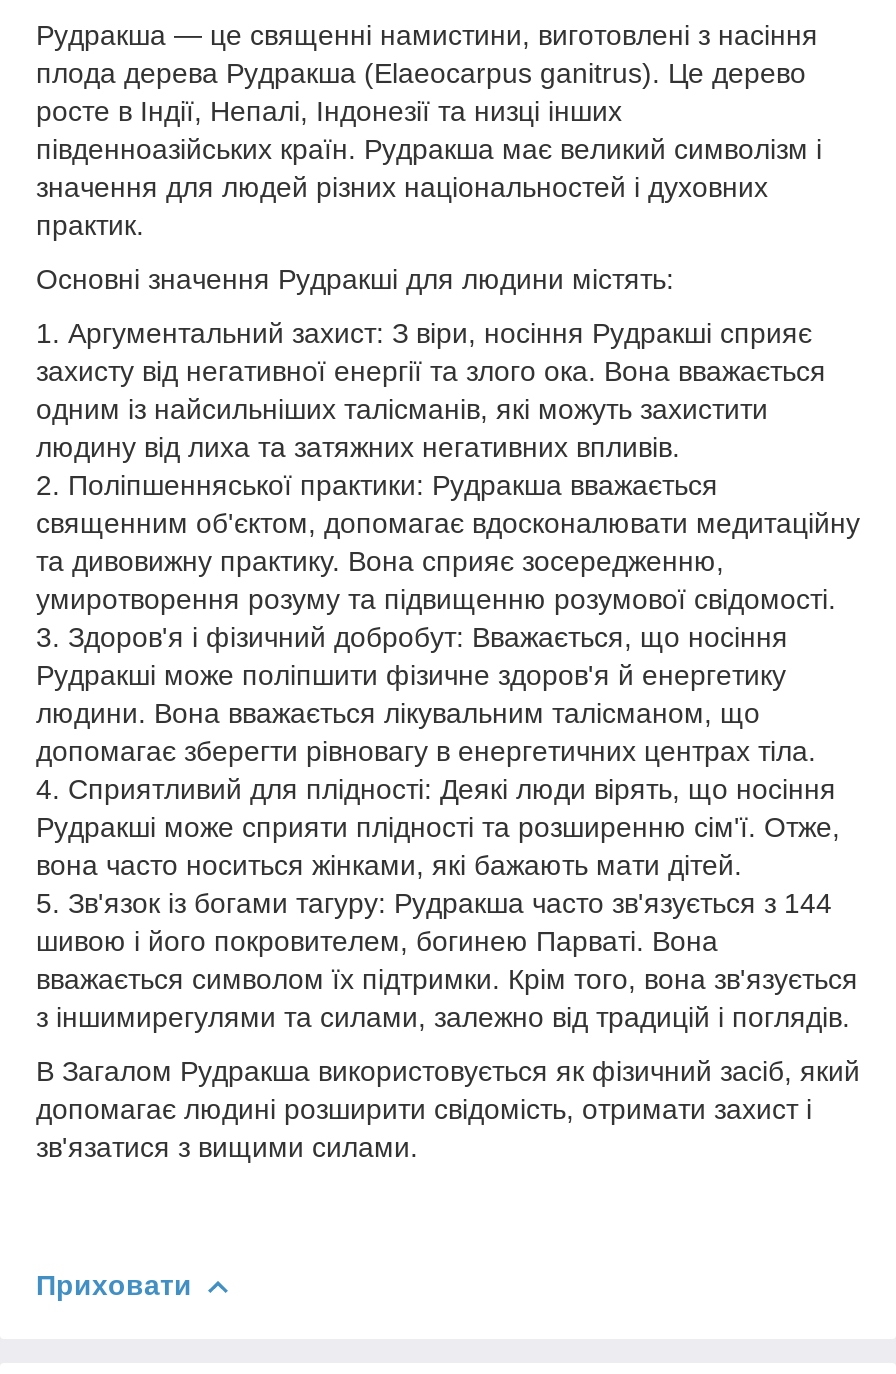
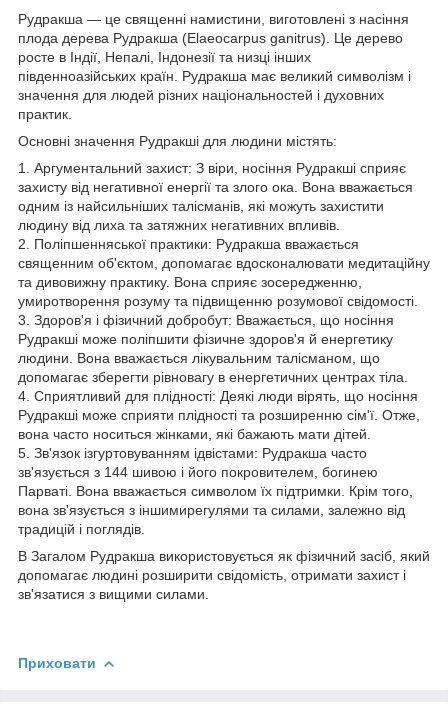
[36,887,858,1033] 5. Зв'язок із богами тагуру: Рудракша часто зв'язується з 144 | шивою і його покровителем, богинею Парваті. Вона | вважається символом їх підтримки. Крім того, вона зв'язується | з іншимирегулями та силами, залежно від традицій і поглядів. -> [18,445,413,537] 5. Зв'язок ізгуртовуванням ідвістами: Рудракша часто | зв'язується з 144 шивою і його покровителем, богинею | Парваті. Вона вважається символом їх підтримки. Крім того, | вона зв'язується з іншимирегулями та силами, залежно від | традицій і поглядів.

